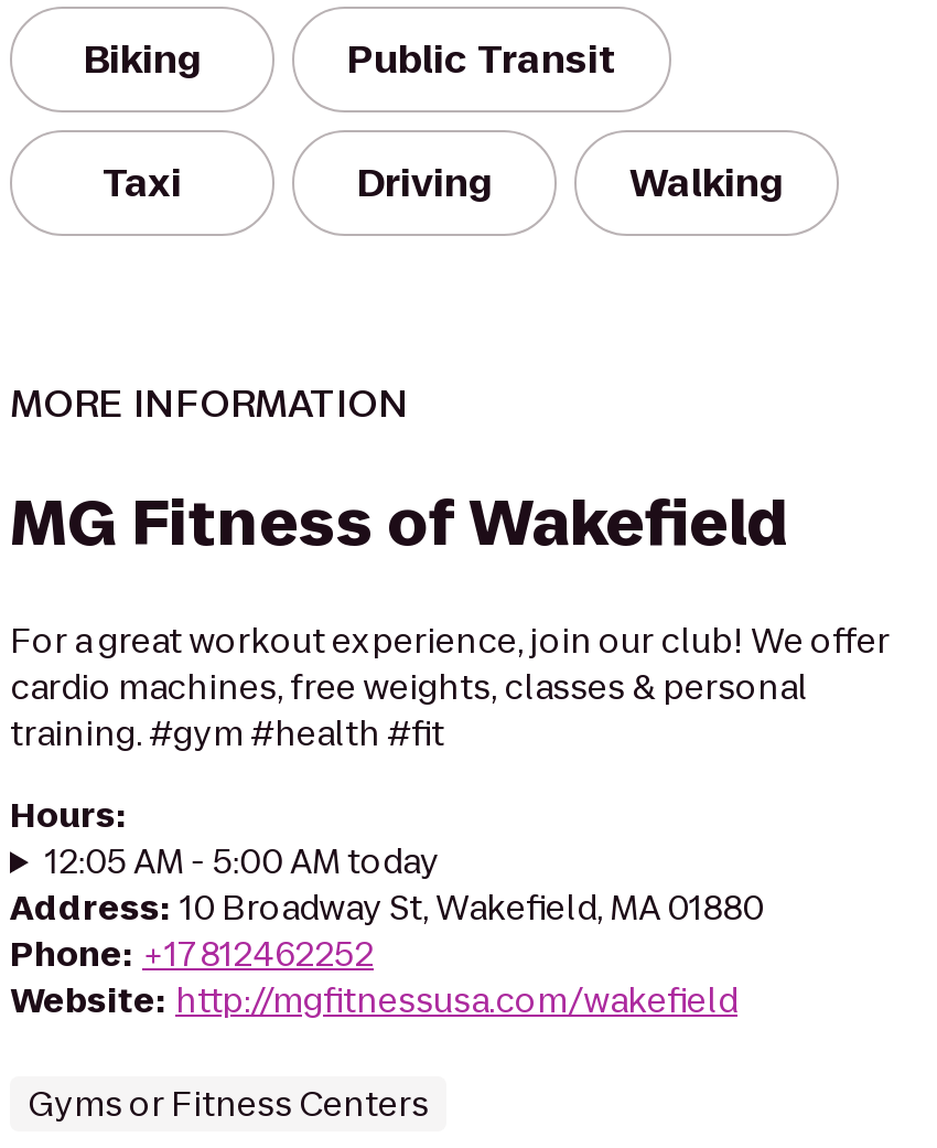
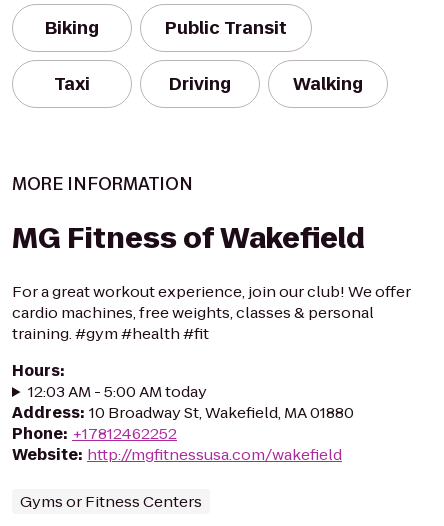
[45,838,440,884] 12:05 AM - 5:00 AM today -> [28,381,207,402] 12:03 AM - 5:00 AM today

